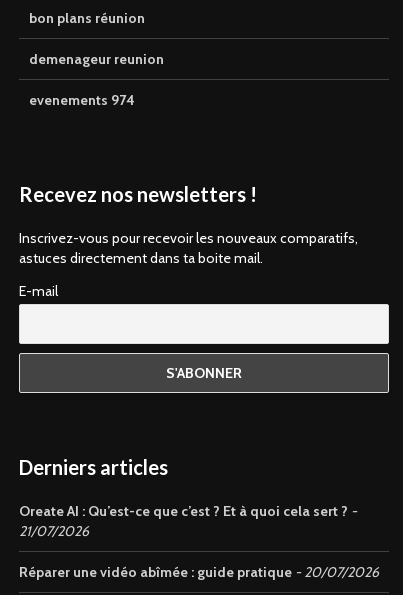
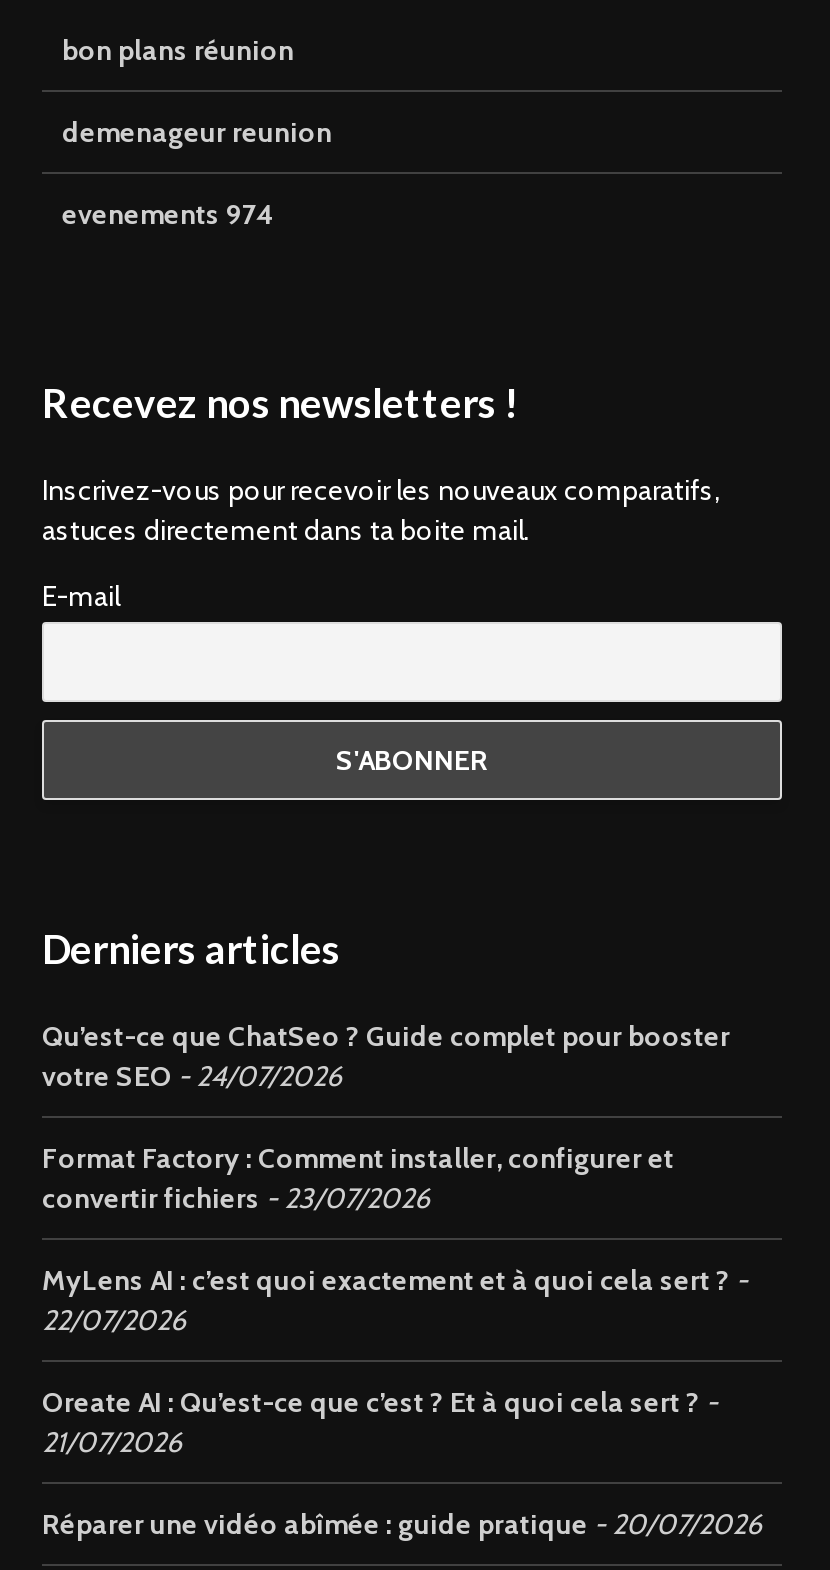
none -> [42,1019,730,1339] Qu’est-ce que ChatSeo ? Guide complet pour booster | votre SEO | 24/07/2026 | Format Factory : Comment installer, configurer et | convertir fichiers | 23/07/2026 | MyLens AI : c’est quoi exactement et à quoi cela sert ? | 22/07/2026

